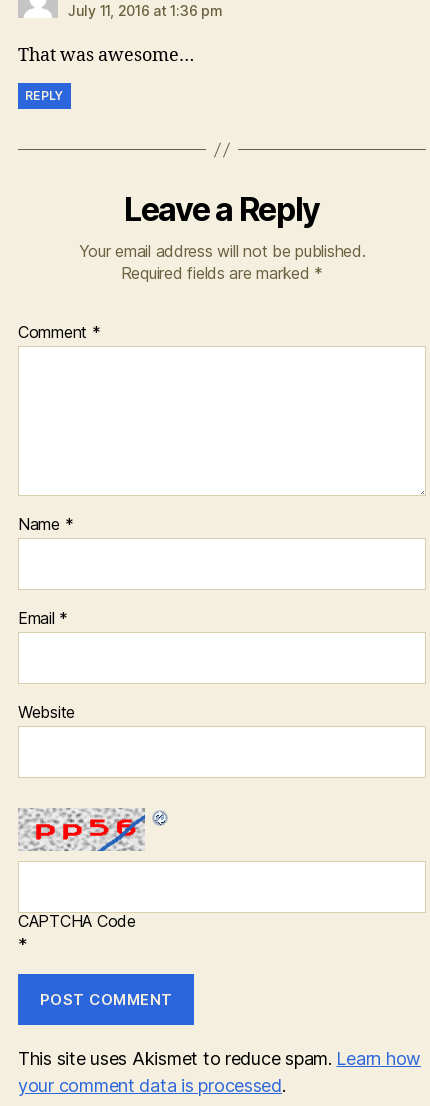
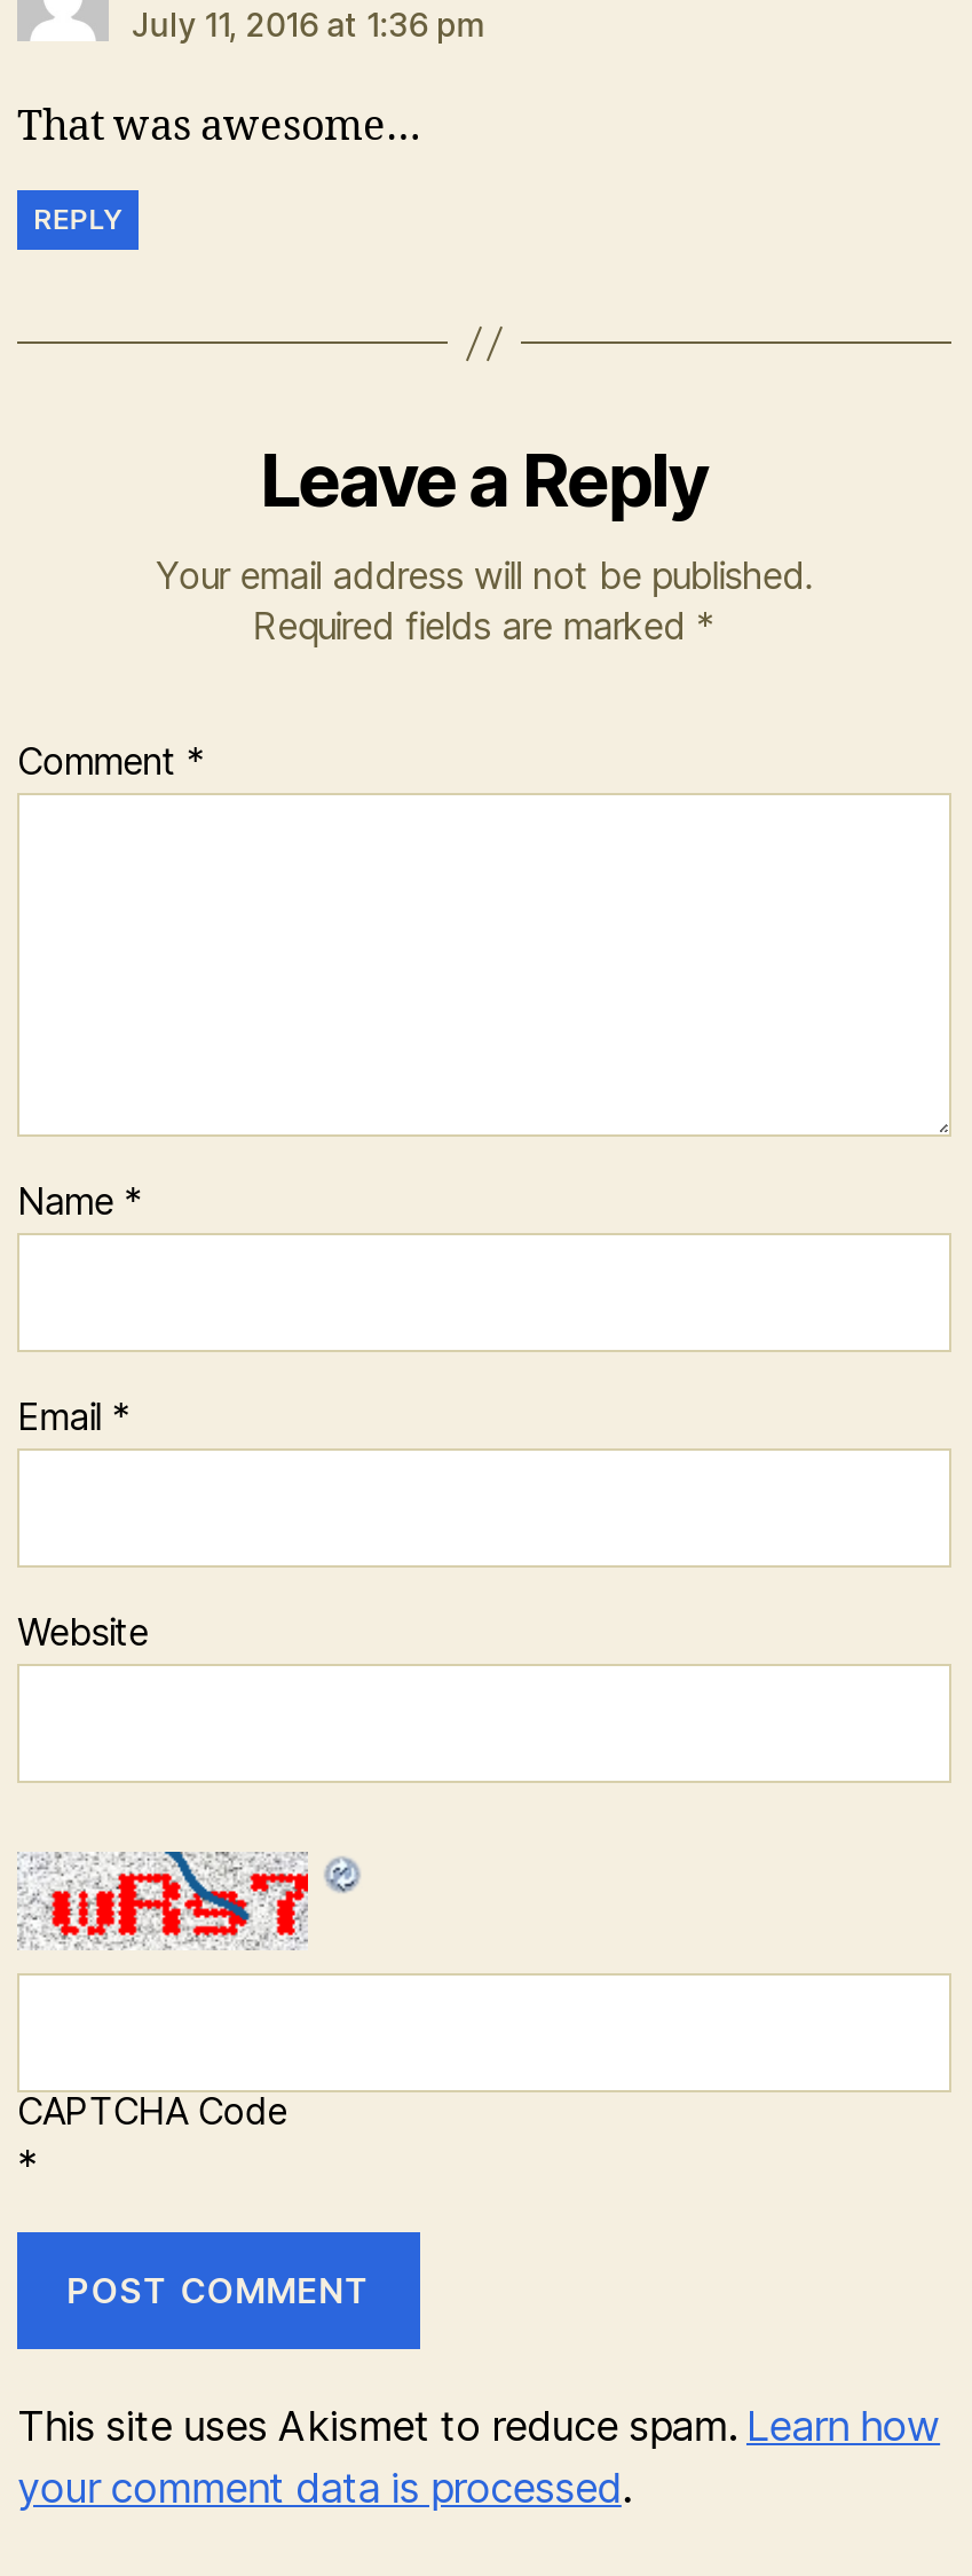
[18,808,146,852] [image] -> [19,1849,310,1950] [image]

